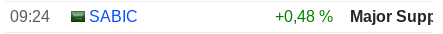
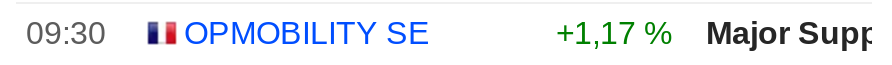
[10,8,333,25] 09:24 | SABIC | +0,48 % -> [26,16,672,50] 09:30 | OPMOBILITY SE | +1,17 %

